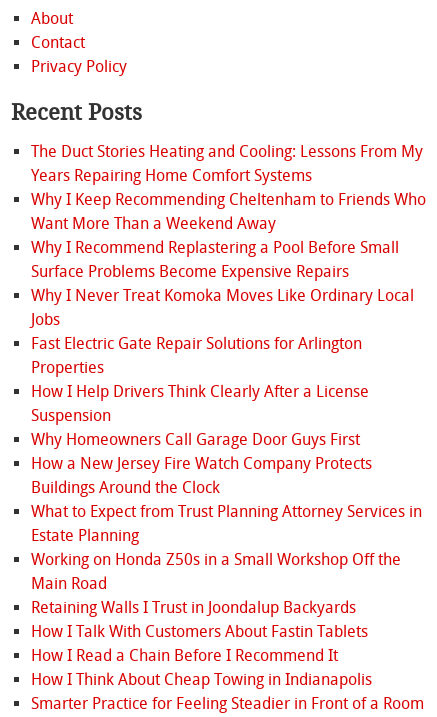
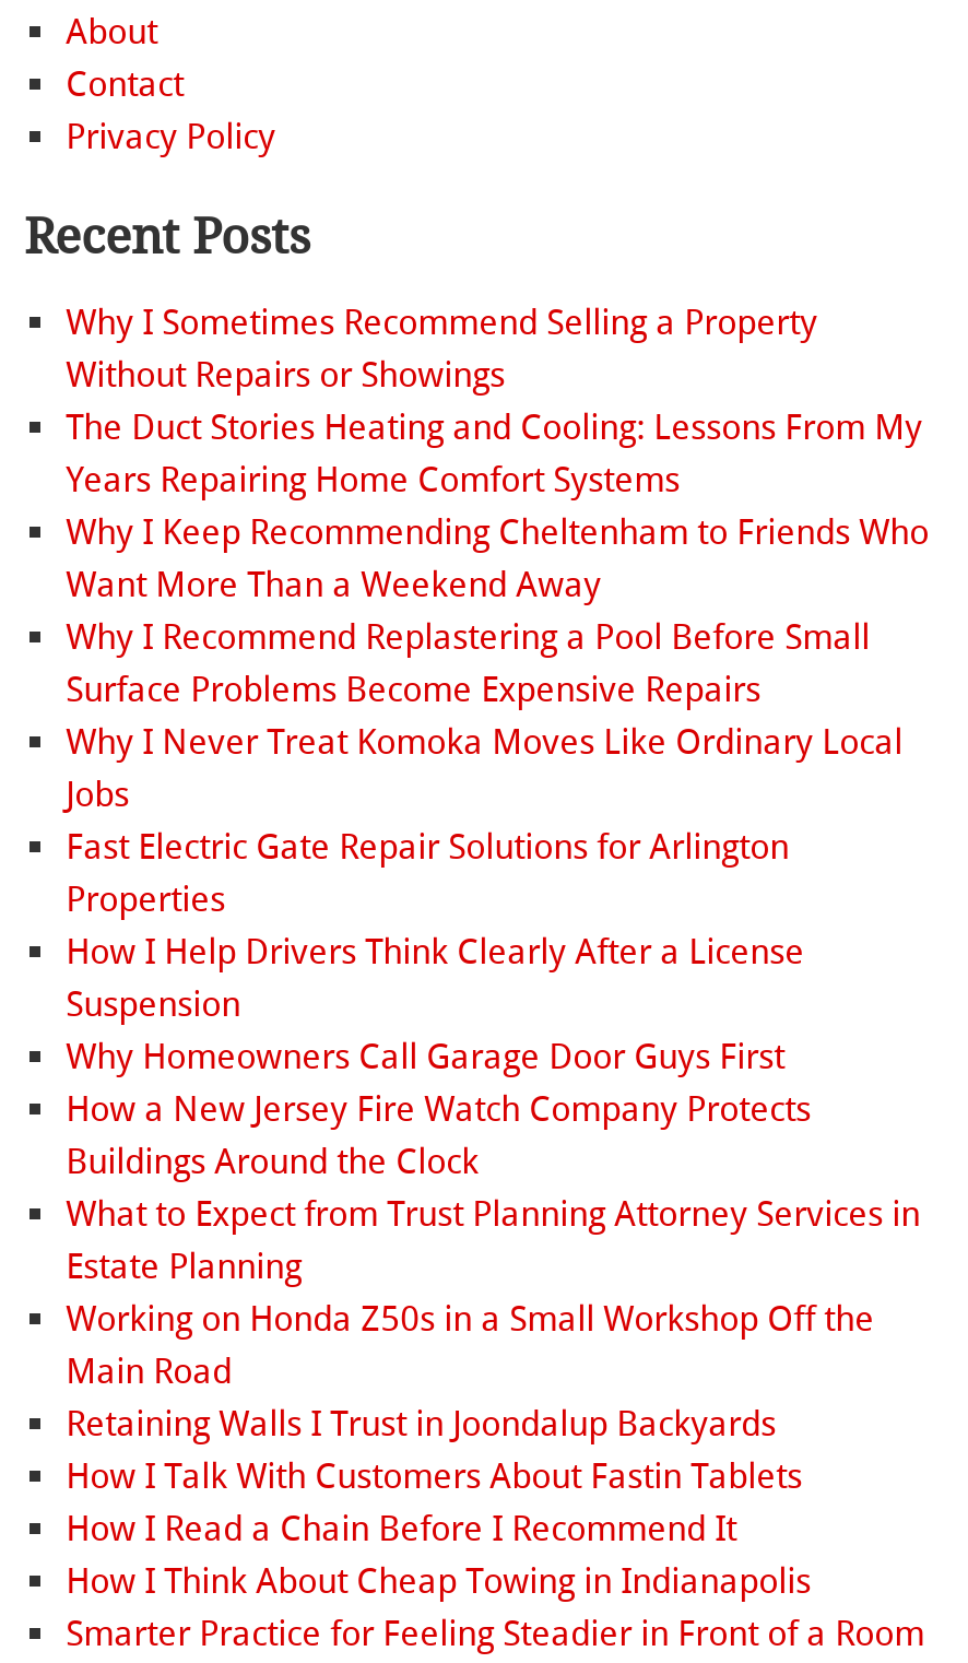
none -> [66,301,817,395] Why I Sometimes Recommend Selling a Property | Without Repairs or Showings

